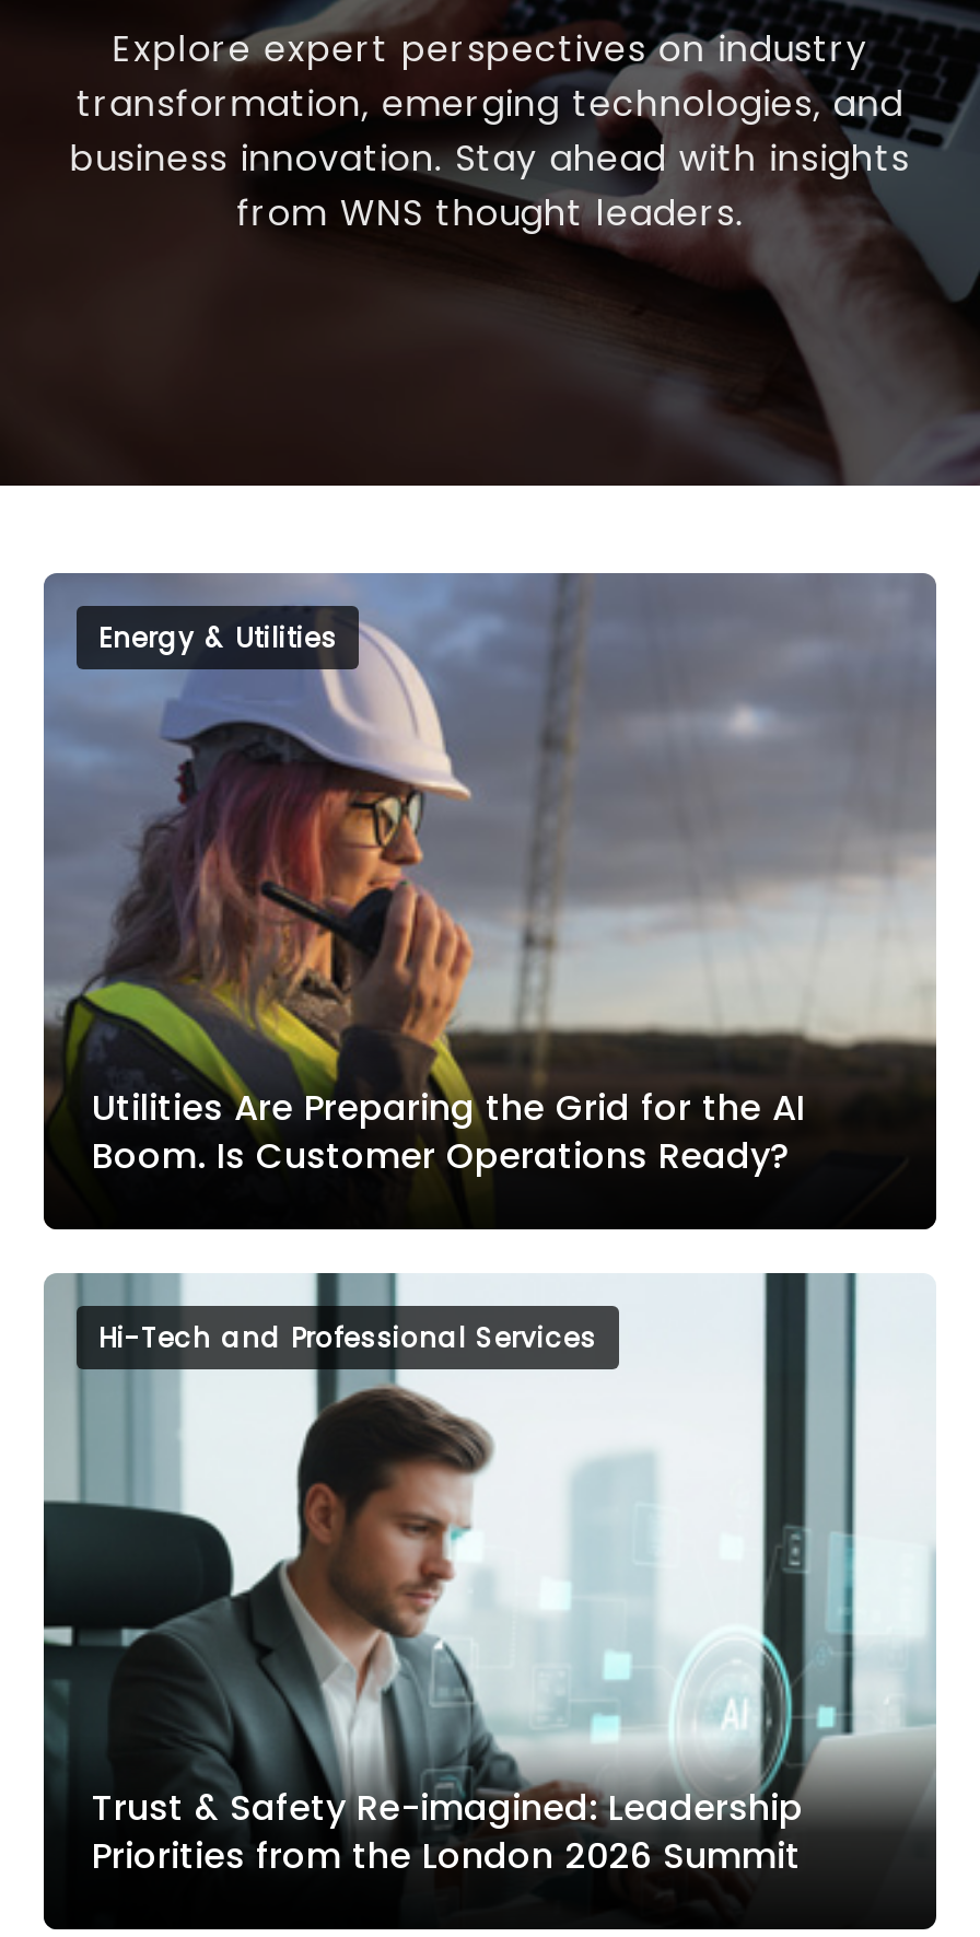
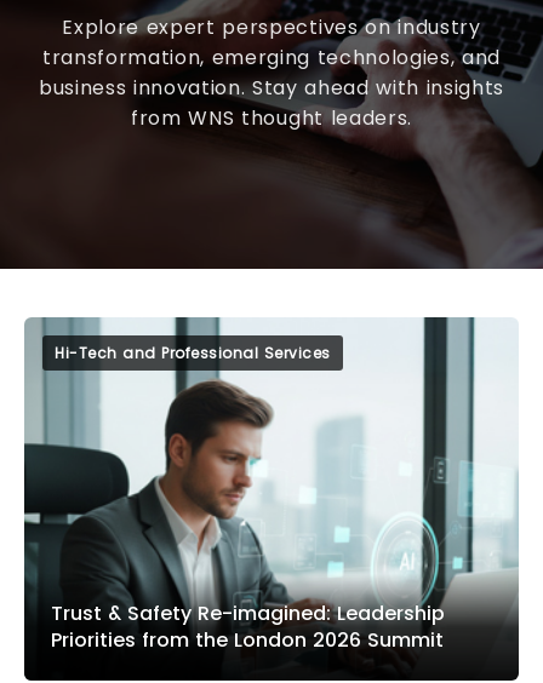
[42,571,938,1137] [image] | Energy & Utilities -> none
[92,1083,805,1181] Utilities Are Preparing the Grid for the AI | Boom. Is Customer Operations Ready? -> none

